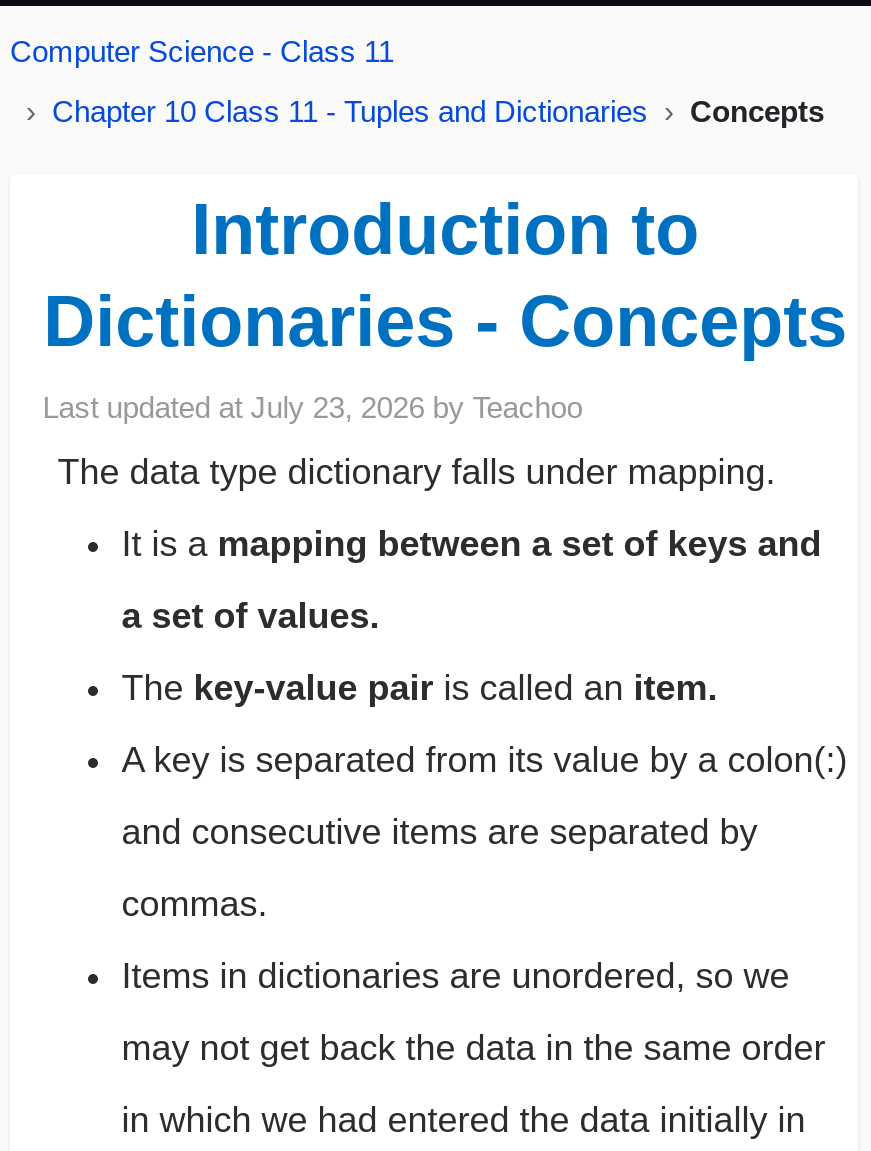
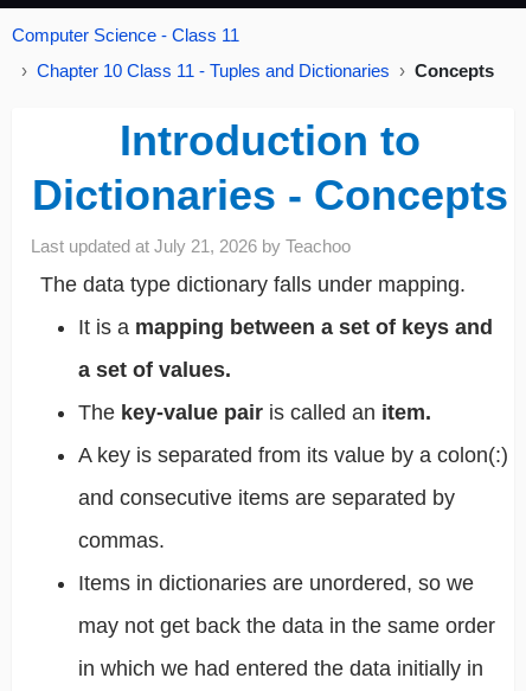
[42,390,582,424] Last updated at July 23, 2026 by Teachoo -> [31,236,351,256] Last updated at July 21, 2026 by Teachoo

